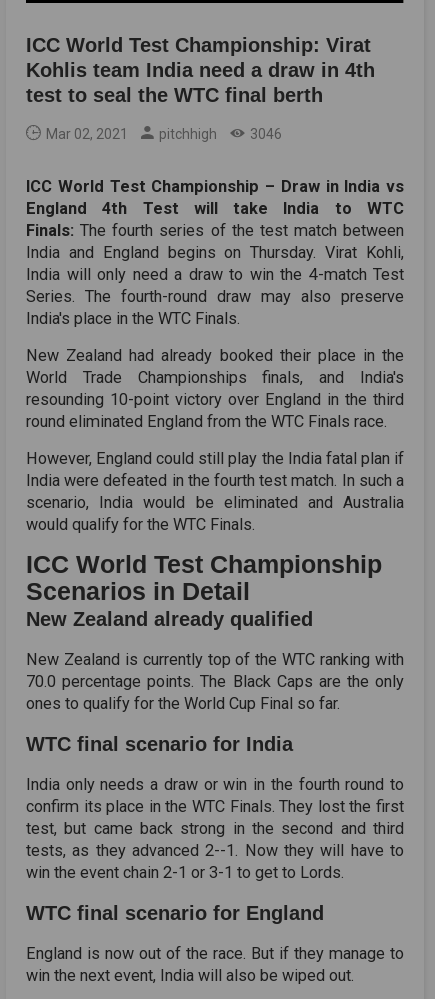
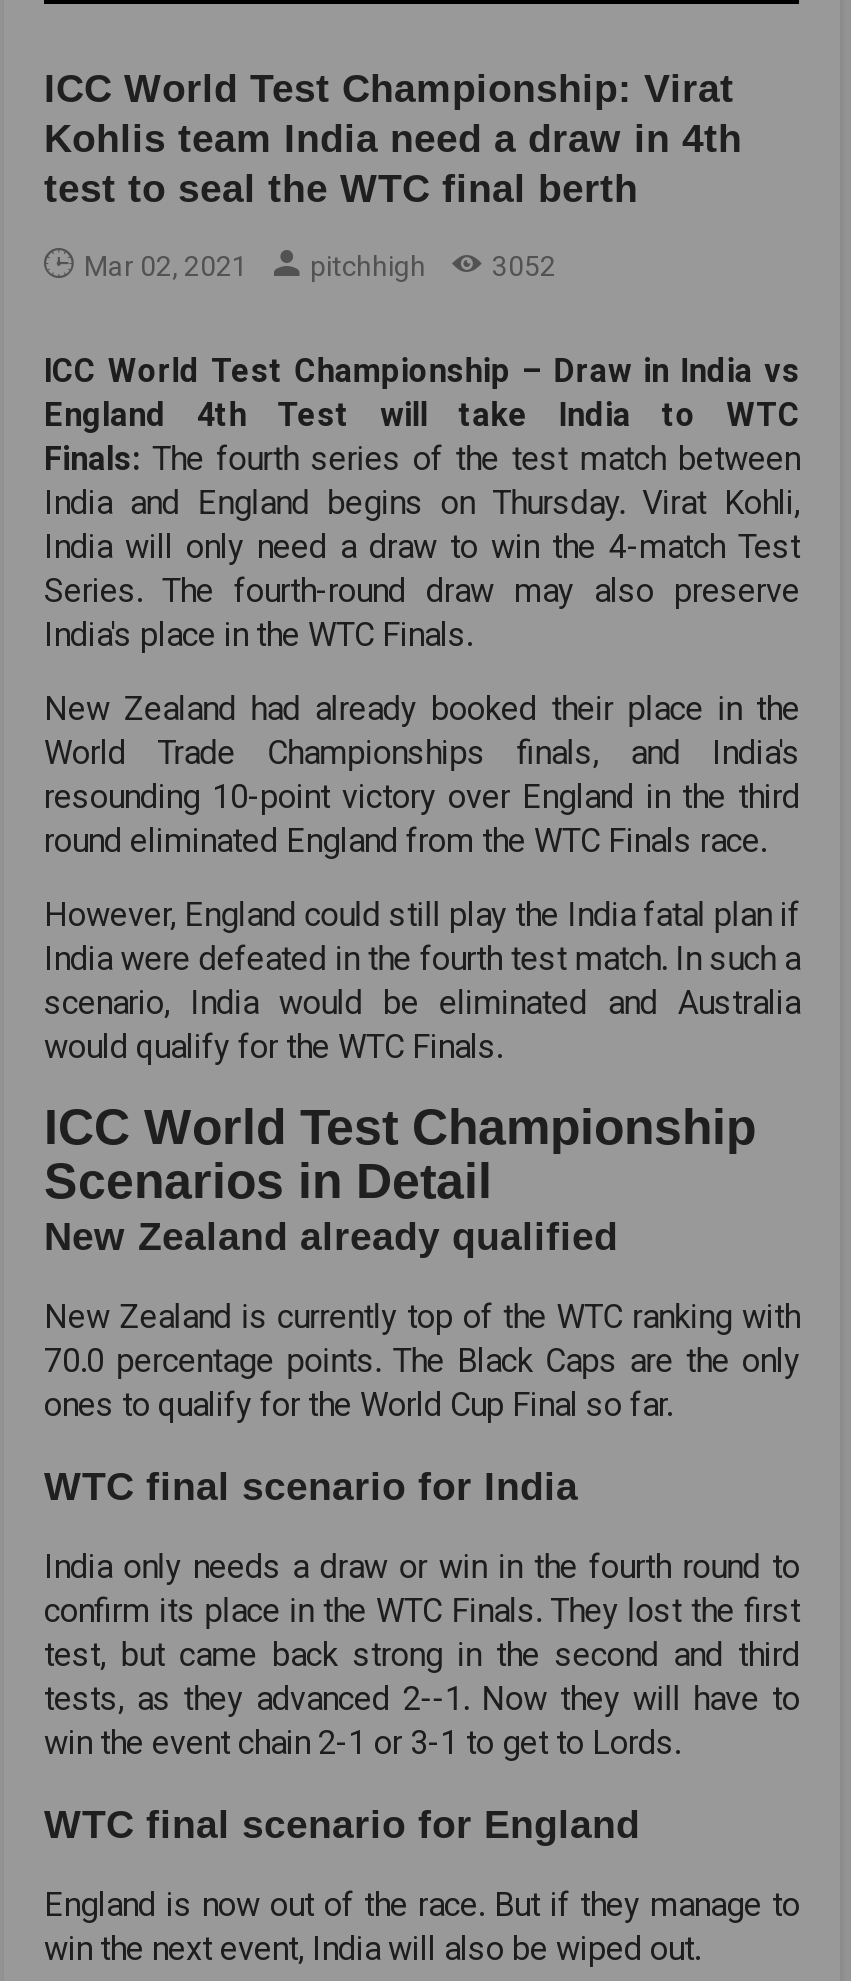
[250,126,282,142] 3046 -> [492,251,556,283] 3052

